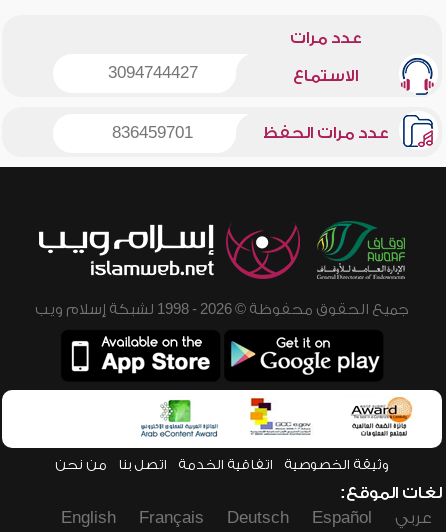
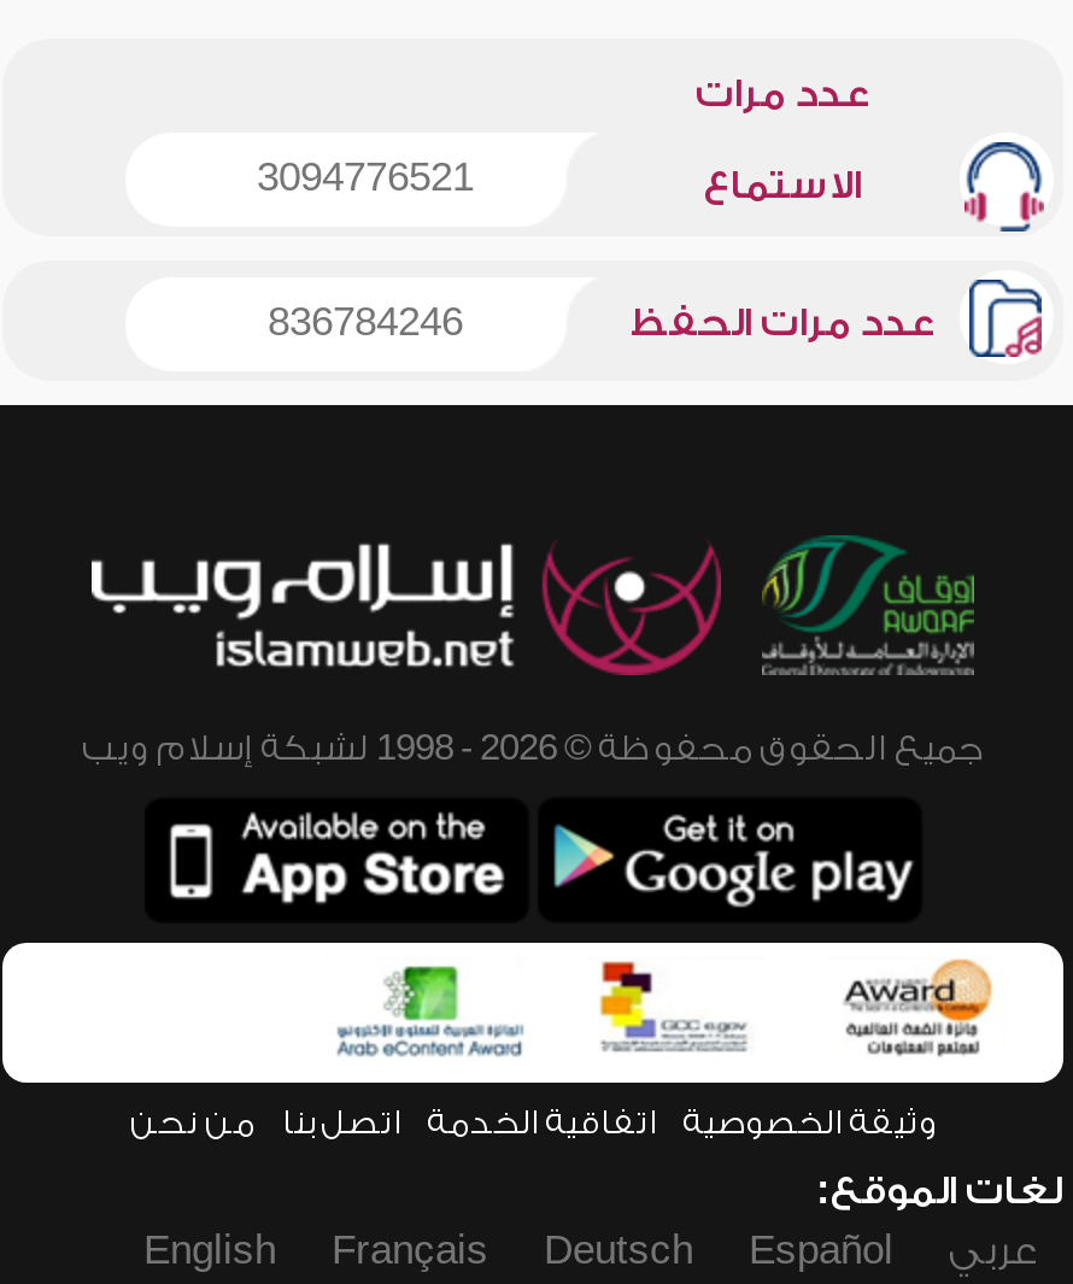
[107,64,197,82] 3094744427 -> [257,158,474,201] 3094776521
[112,124,193,142] 836459701 -> [268,301,463,345] 836784246

